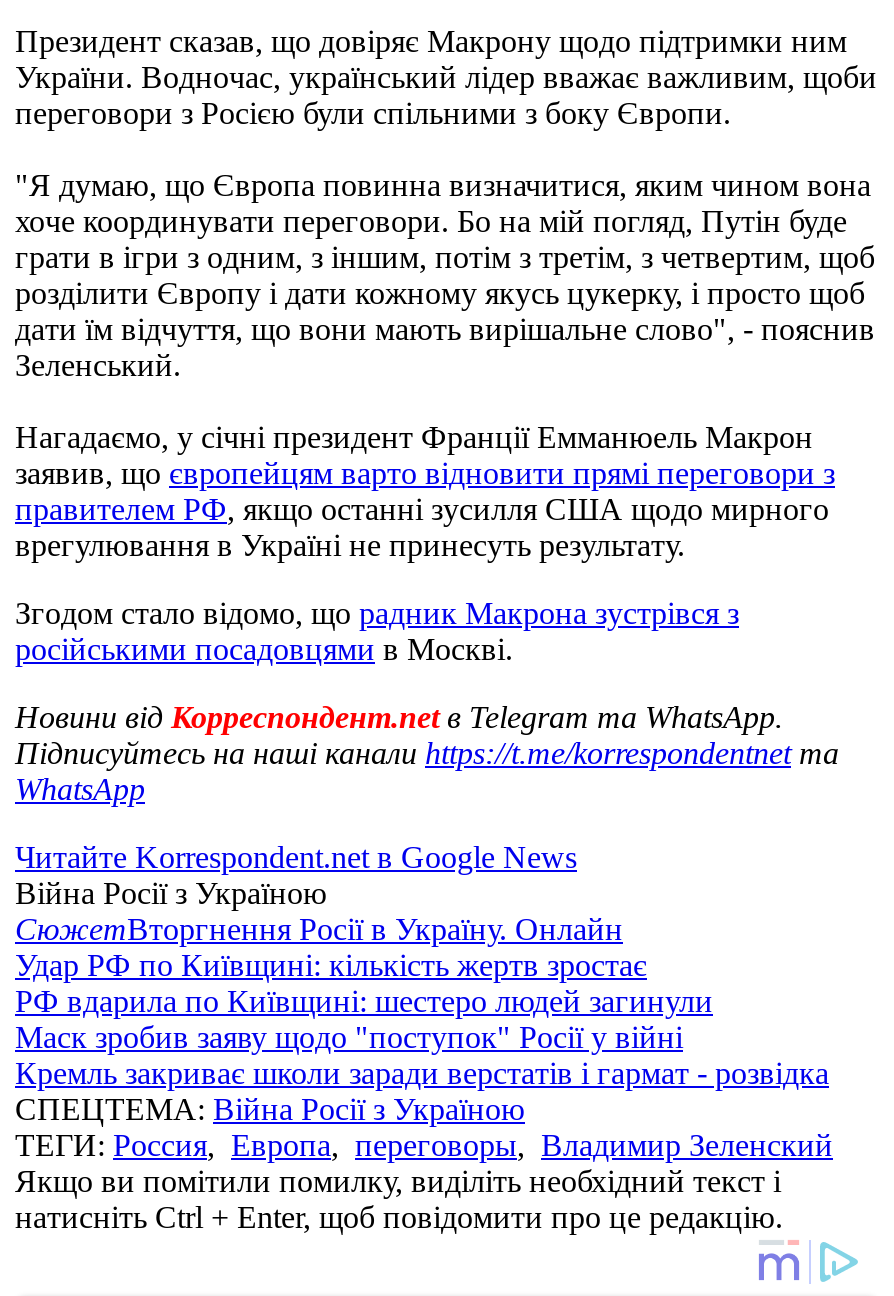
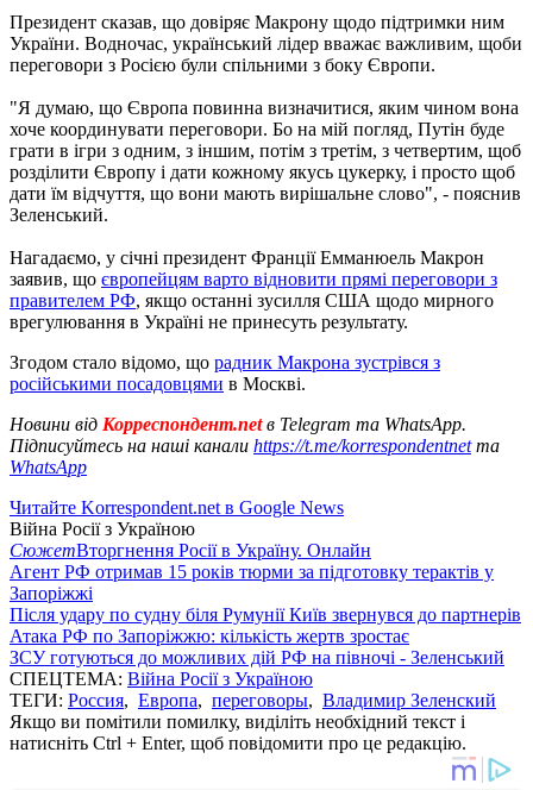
[15,947,829,1089] Удар РФ по Київщині: кількість жертв зростає | РФ вдарила по Київщині: шестеро людей загинули | Маск зробив заяву щодо "поступок" Росії у війні | Кремль закриває школи заради верстатів і гармат - розвідка -> [10,561,521,667] Агент РФ отримав 15 років тюрми за підготовку терактів у | Запоріжжі | Після удару по судну біля Румунії Київ звернувся до партнерів | Атака РФ по Запоріжжю: кількість жертв зростає | ЗСУ готуються до можливих дій РФ на півночі - Зеленський

